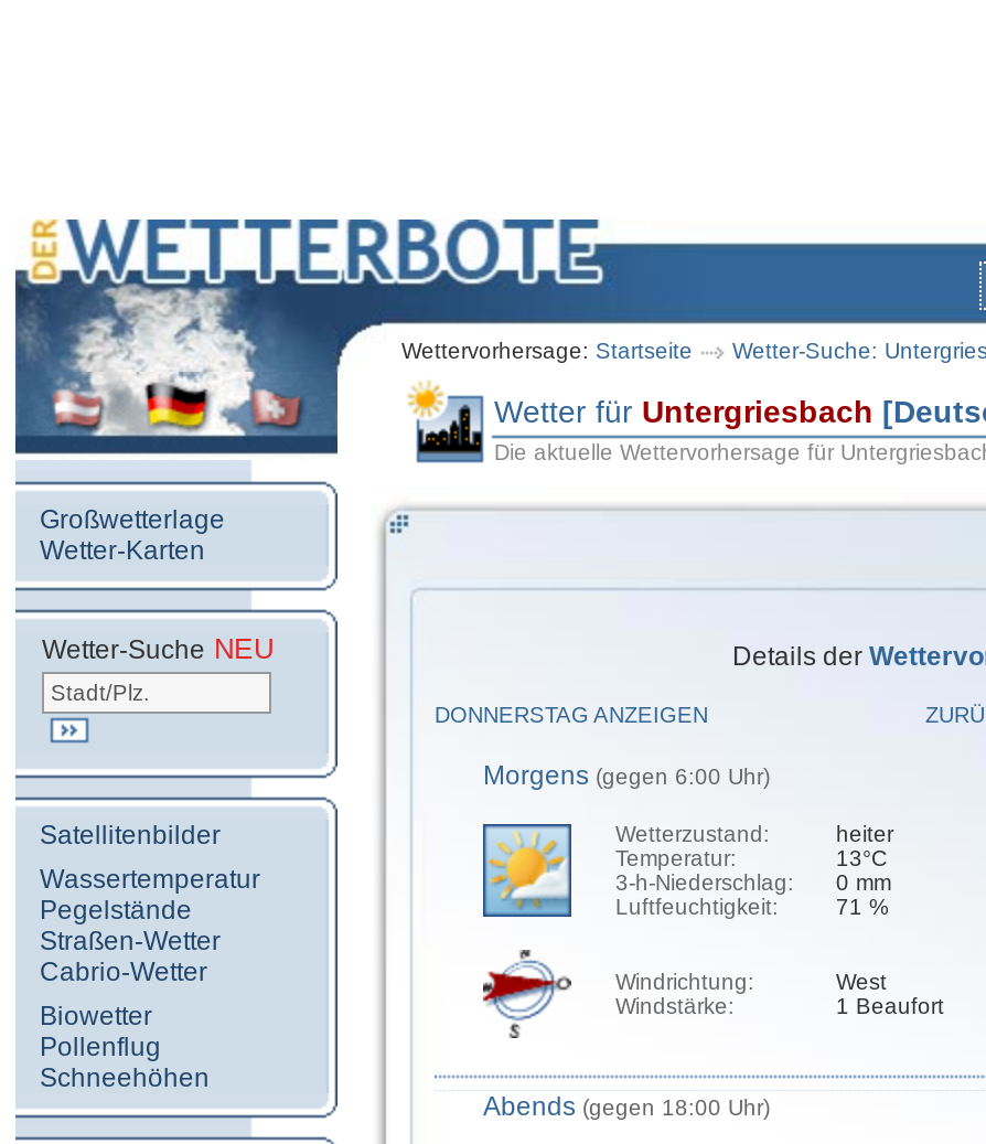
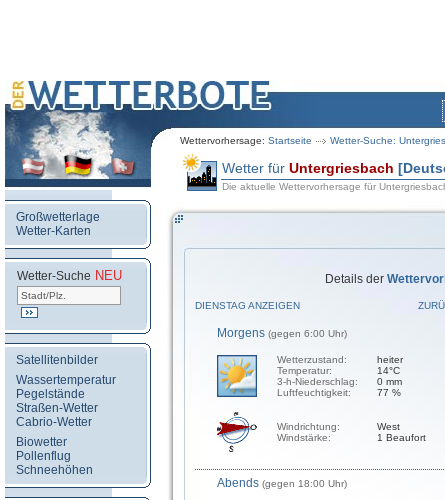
[435,703,708,727] DONNERSTAG ANZEIGEN -> [195,300,300,311] DIENSTAG ANZEIGEN
[836,846,887,870] 13°C -> [377,365,400,376] 14°C
[836,895,889,919] 71 % -> [377,387,401,398] 77 %

